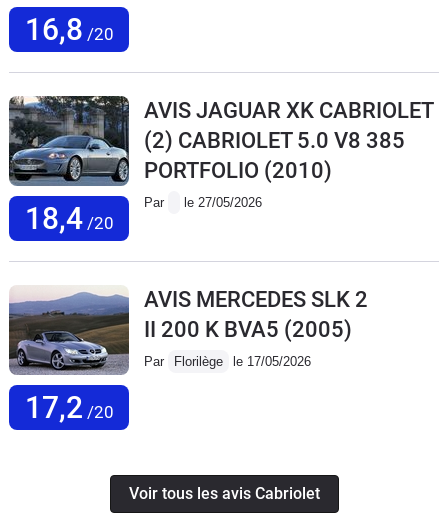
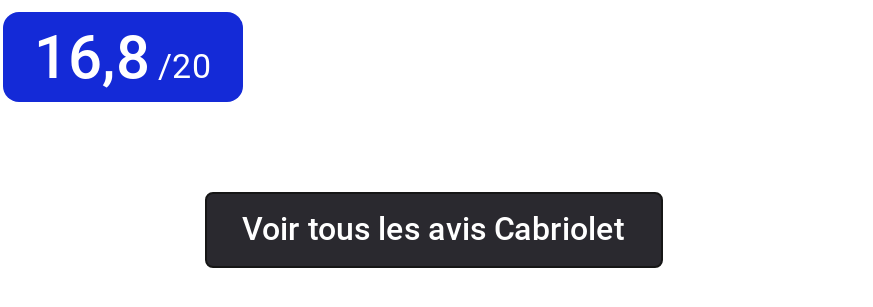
[8,95,130,236] [image] | 18,4 /20 -> none
[144,98,434,210] AVIS JAGUAR XK CABRIOLET | (2) CABRIOLET 5.0 V8 385 | PORTFOLIO (2010) | Par | le 27/05/2026 -> none
[8,288,130,425] [image] | 17,2 /20 -> none
[144,287,368,369] AVIS MERCEDES SLK 2 | II 200 K BVA5 (2005) | Par Florilège le 17/05/2026 -> none

